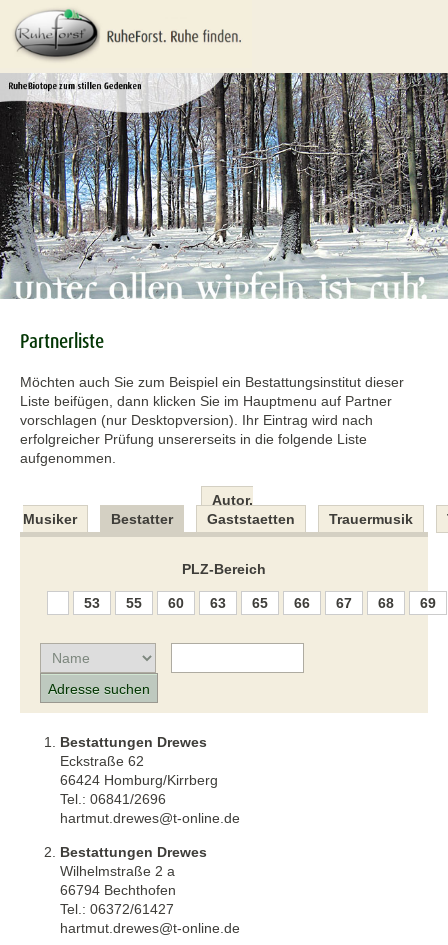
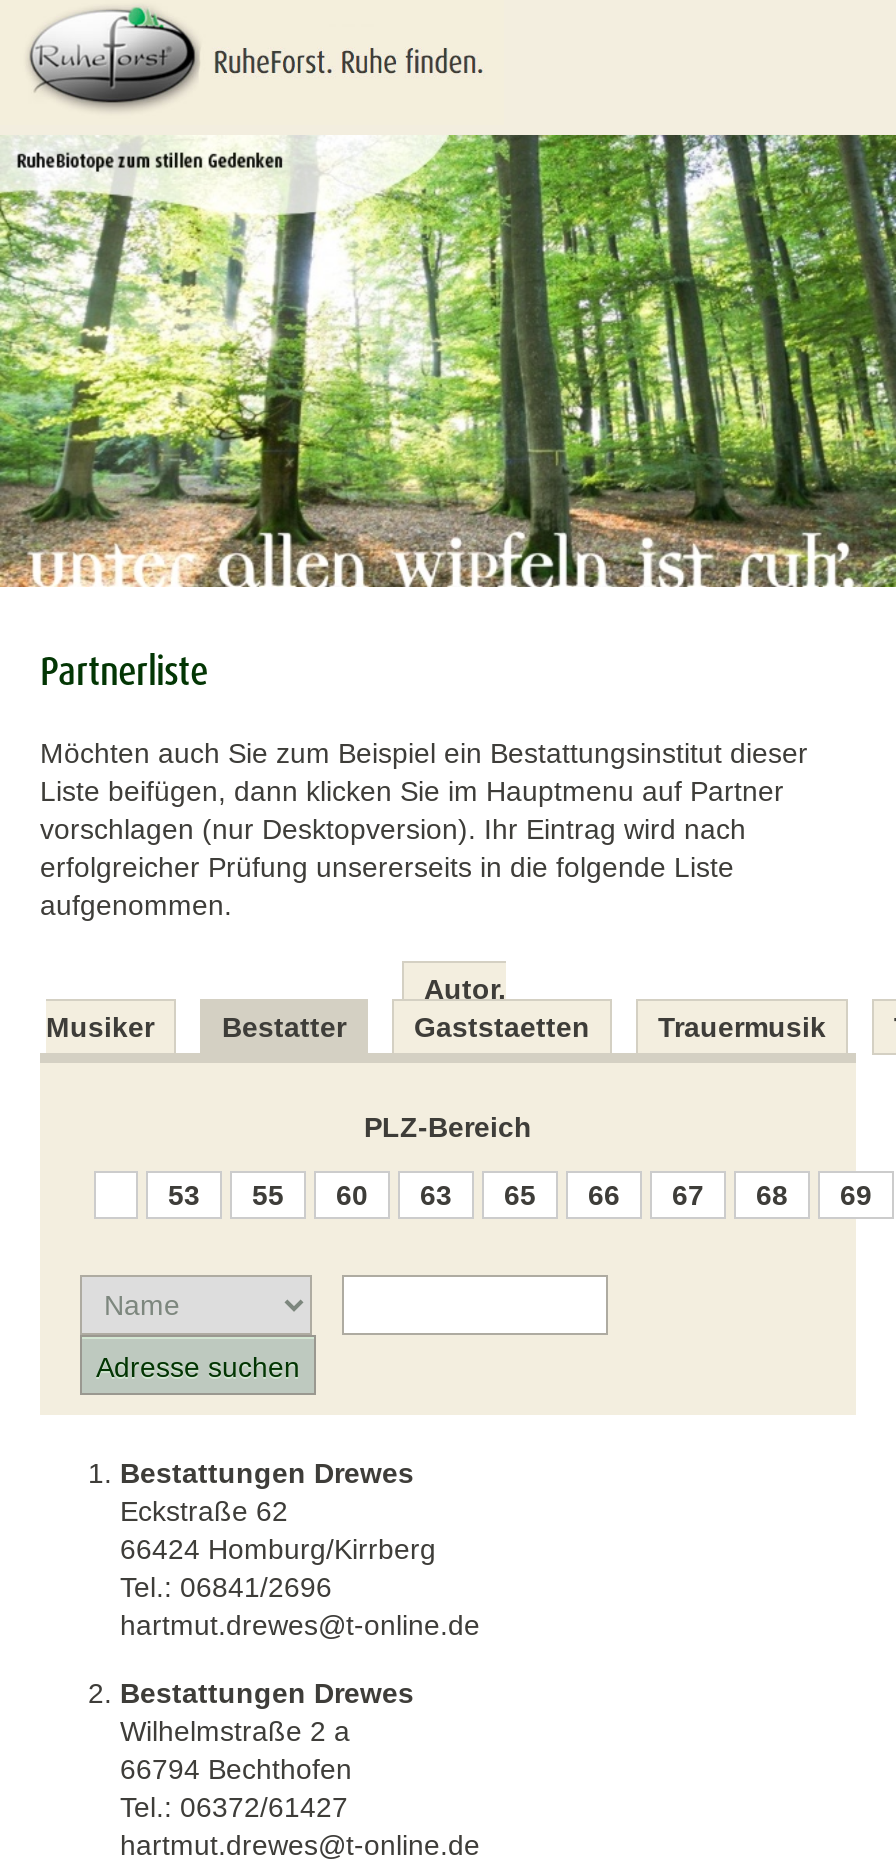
[3,72,445,300] [image] -> [6,133,890,589] [image]

